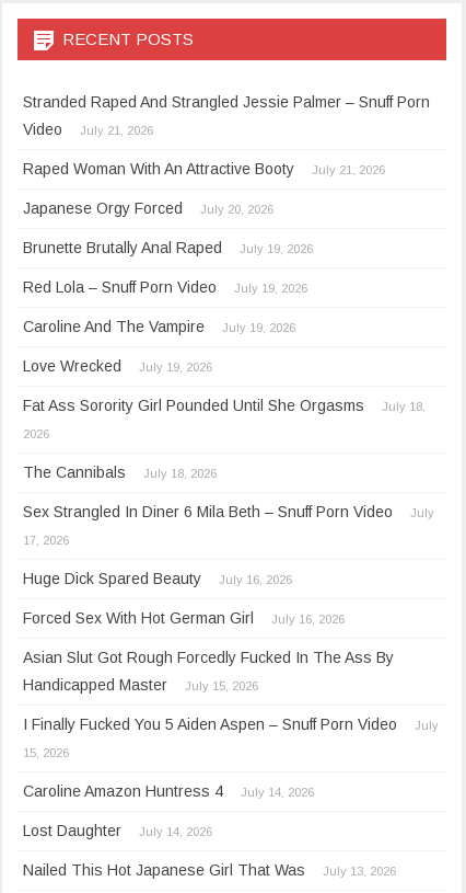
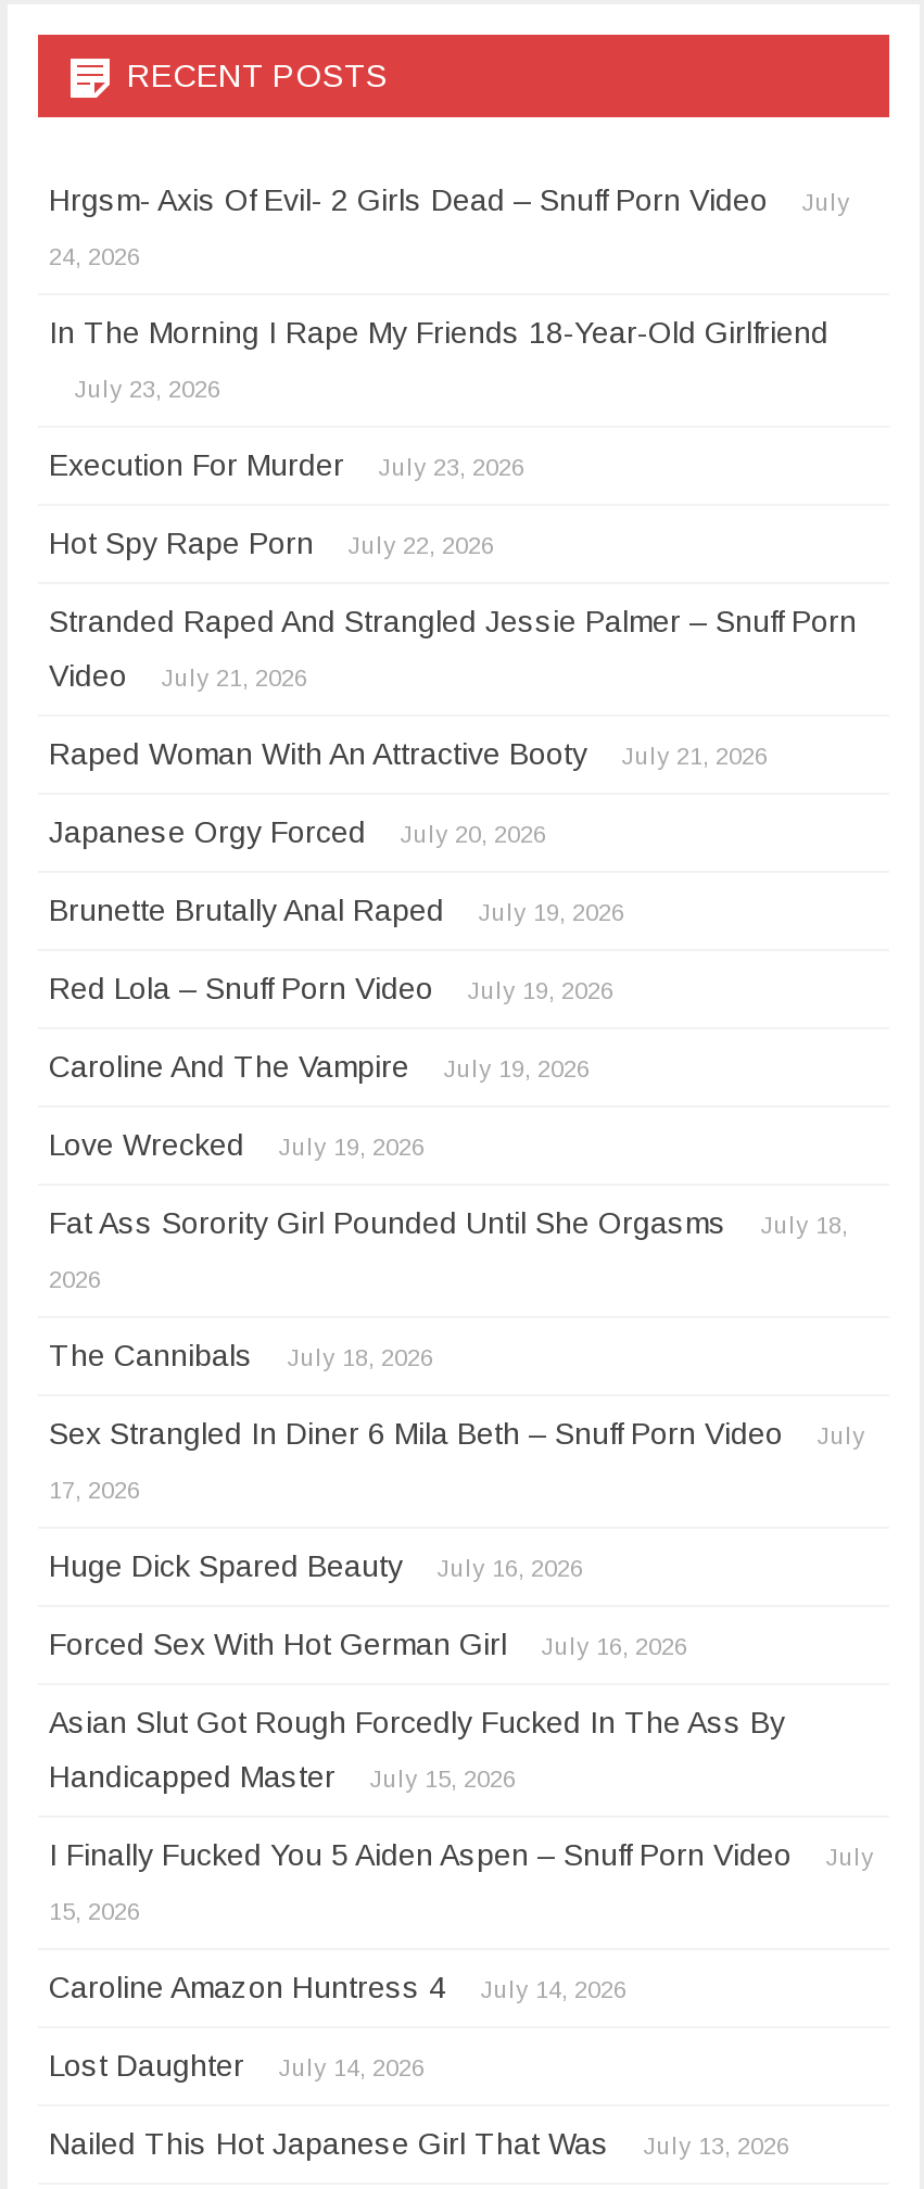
none -> [49,182,850,560] Hrgsm- Axis Of Evil- 2 Girls Dead – Snuff Porn Video | July | 24, 2026 | In The Morning I Rape My Friends 18-Year-Old Girlfriend | July 23, 2026 | Execution For Murder | July 23, 2026 | Hot Spy Rape Porn | July 22, 2026

